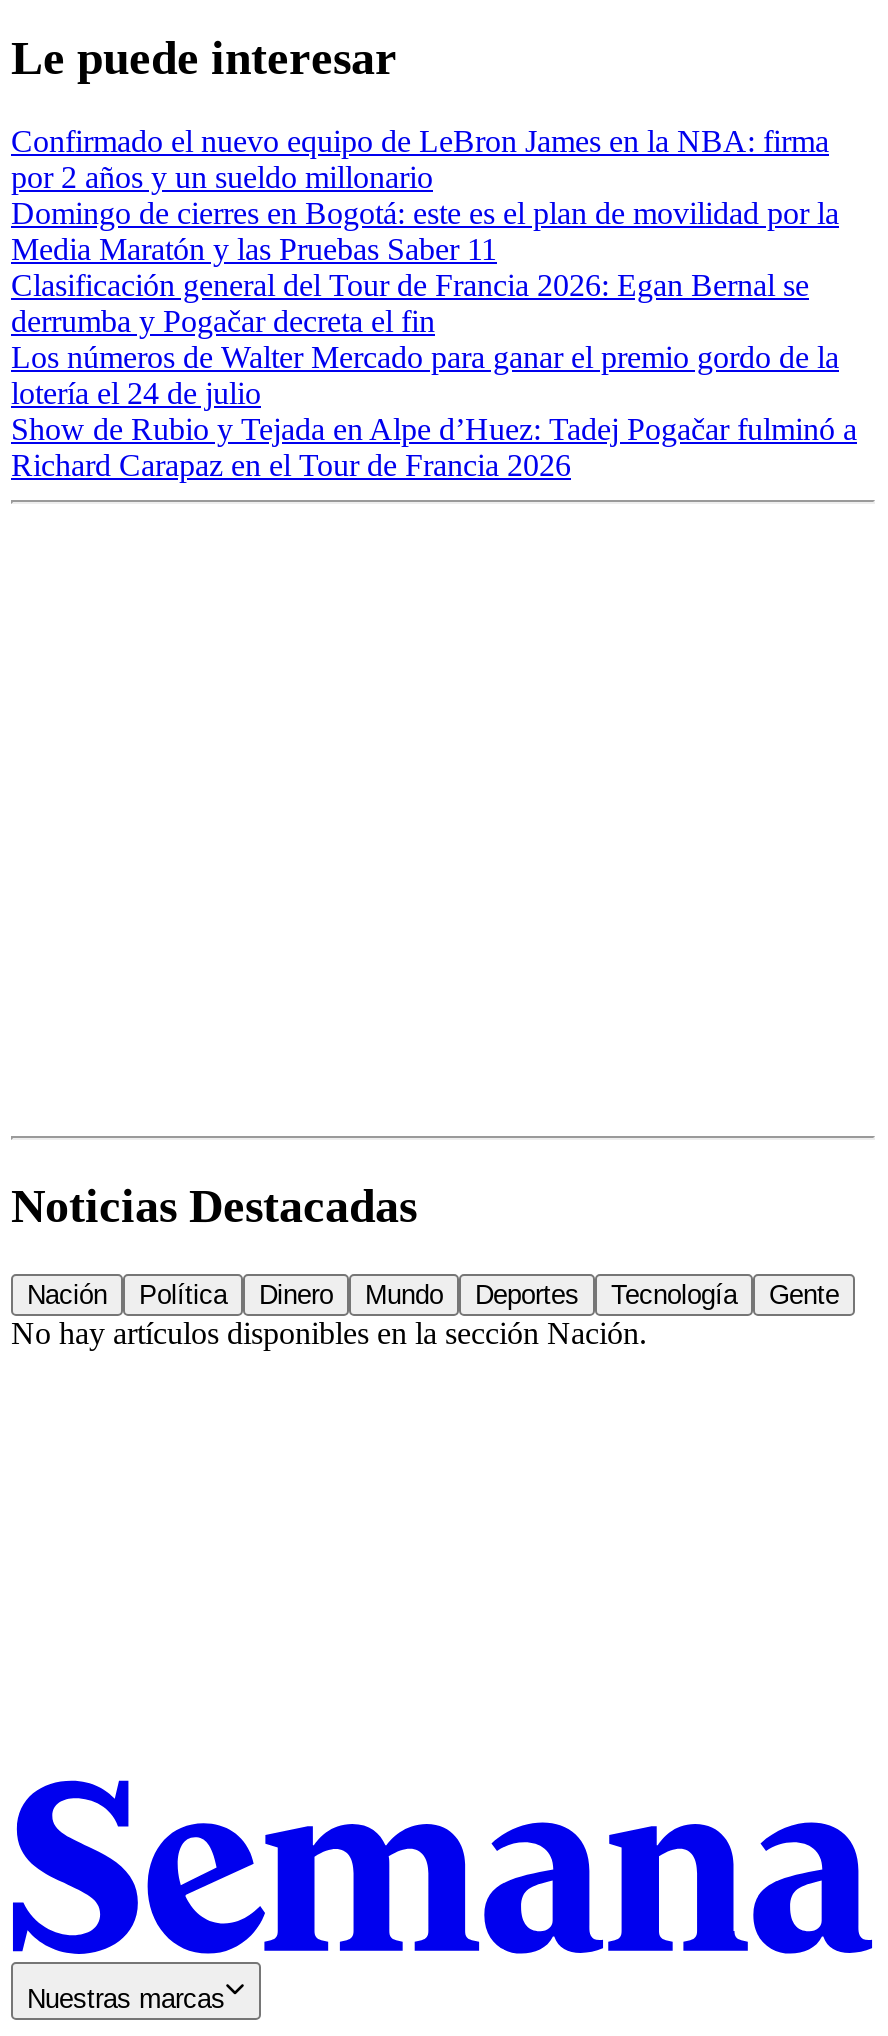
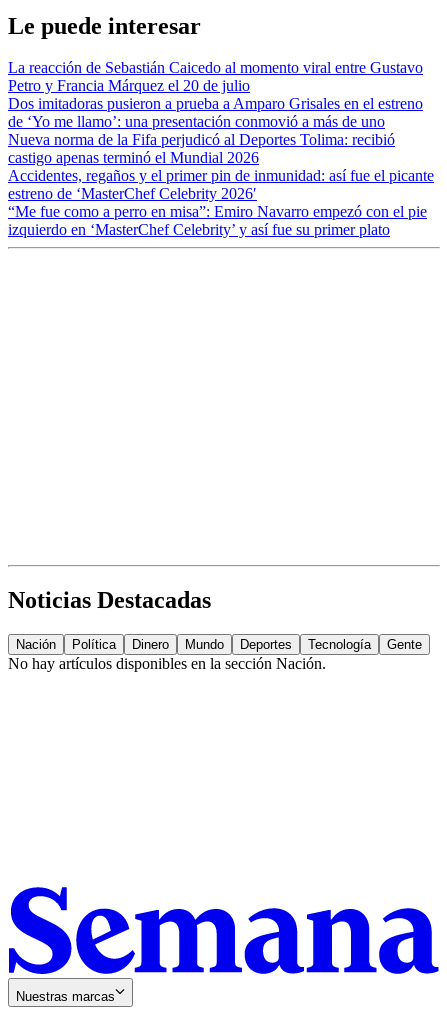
[11,125,857,483] Confirmado el nuevo equipo de LeBron James en la NBA: firma | por 2 años y un sueldo millonario | Domingo de cierres en Bogotá: este es el plan de movilidad por la | Media Maratón y las Pruebas Saber 11 | Clasificación general del Tour de Francia 2026: Egan Bernal se | derrumba y Pogačar decreta el fin | Los números de Walter Mercado para ganar el premio gordo de la | lotería el 24 de julio | Show de Rubio y Tejada en Alpe d’Huez: Tadej Pogačar fulminó a | Richard Carapaz en el Tour de Francia 2026 -> [8,59,434,238] La reacción de Sebastián Caicedo al momento viral entre Gustavo | Petro y Francia Márquez el 20 de julio | Dos imitadoras pusieron a prueba a Amparo Grisales en el estreno | de ‘Yo me llamo’: una presentación conmovió a más de uno | Nueva norma de la Fifa perjudicó al Deportes Tolima: recibió | castigo apenas terminó el Mundial 2026 | Accidentes, regaños y el primer pin de inmunidad: así fue el picante | estreno de ‘MasterChef Celebrity 2026′ | “Me fue como a perro en misa”: Emiro Navarro empezó con el pie | izquierdo en ‘MasterChef Celebrity’ y así fue su primer plato

